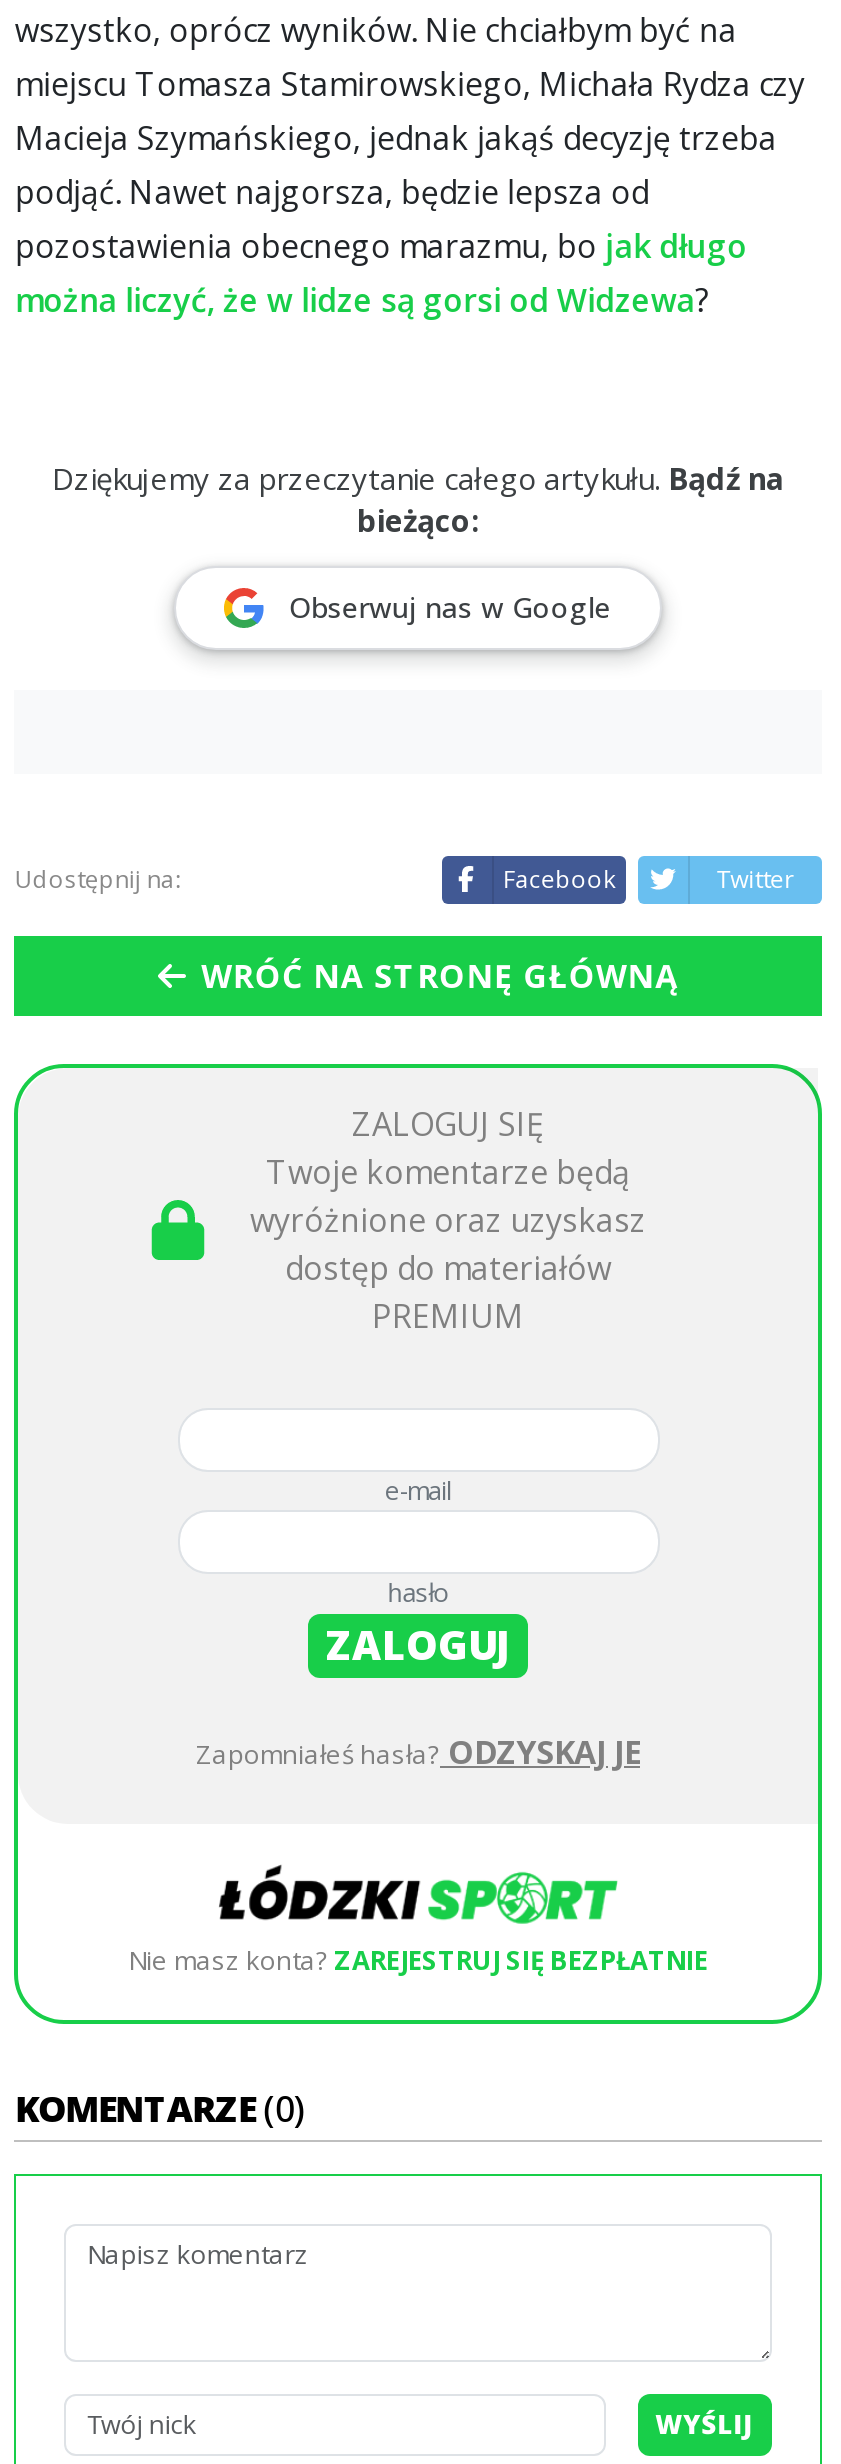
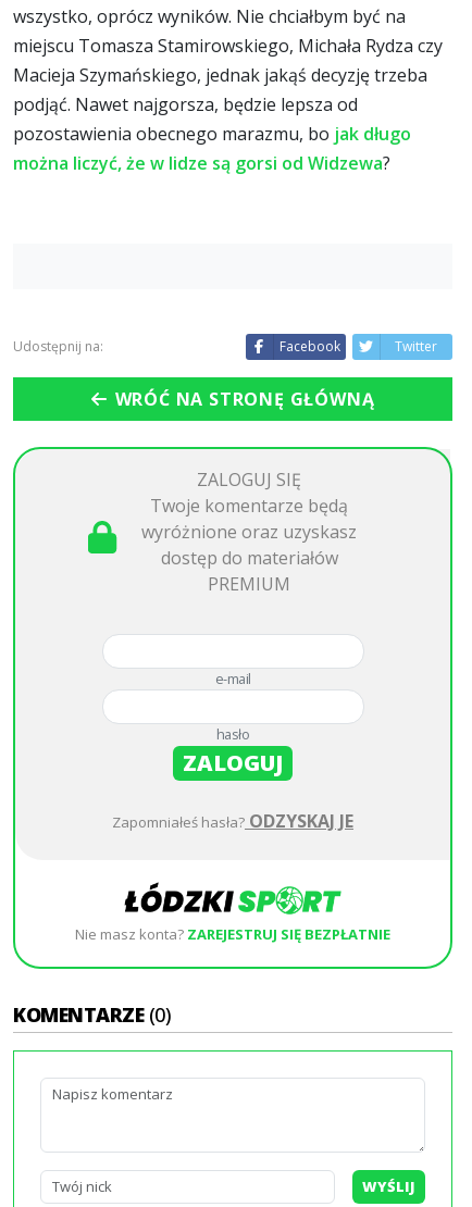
[52,458,784,626] Dziękujemy za przeczytanie całego artykułu. Bądź na | bieżąco: | Obserwuj nas w Google -> none

